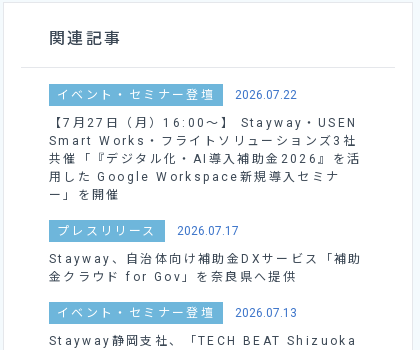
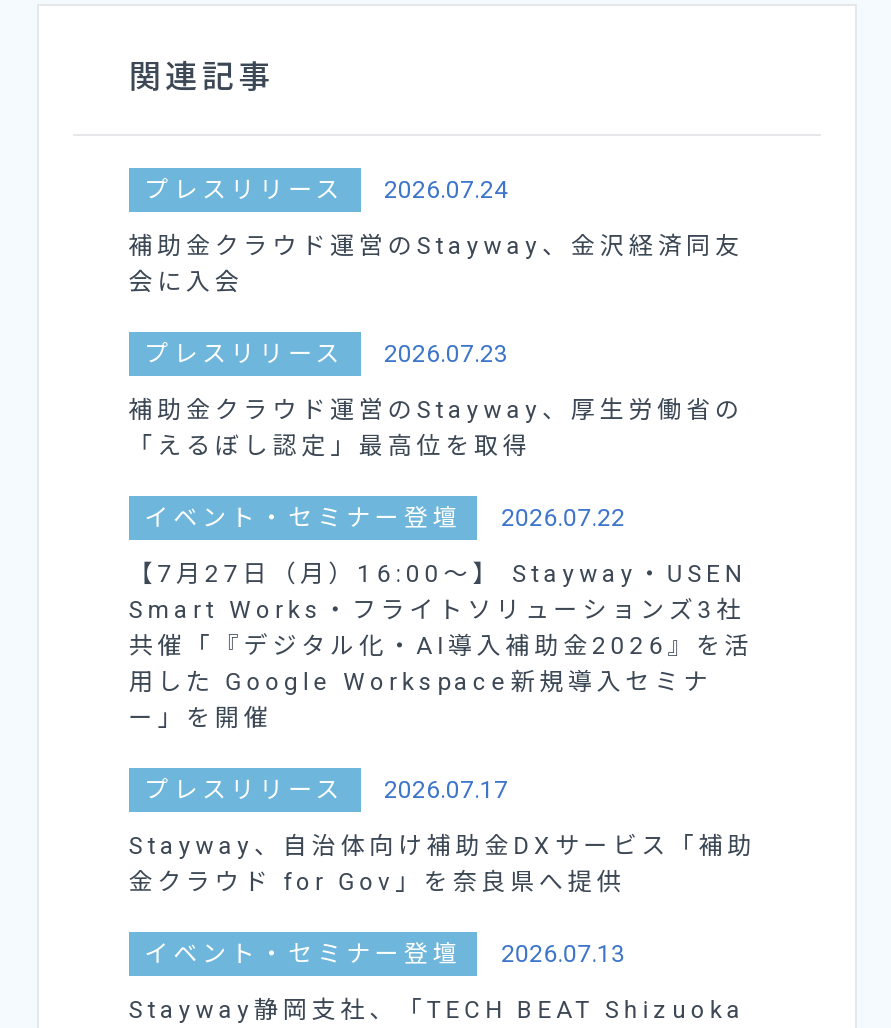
none -> [128,176,744,460] プレスリリース | 2026.07.24 | 補助金クラウド運営のStayway、金沢経済同友 | 会に入会 | プレスリリース | 2026.07.23 | 補助金クラウド運営のStayway、厚生労働省の | 「えるぼし認定」最高位を取得

